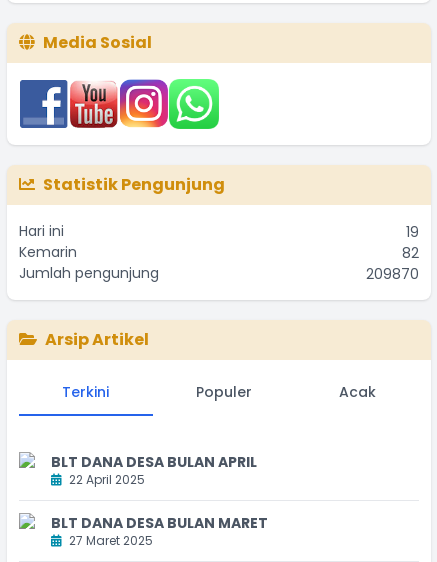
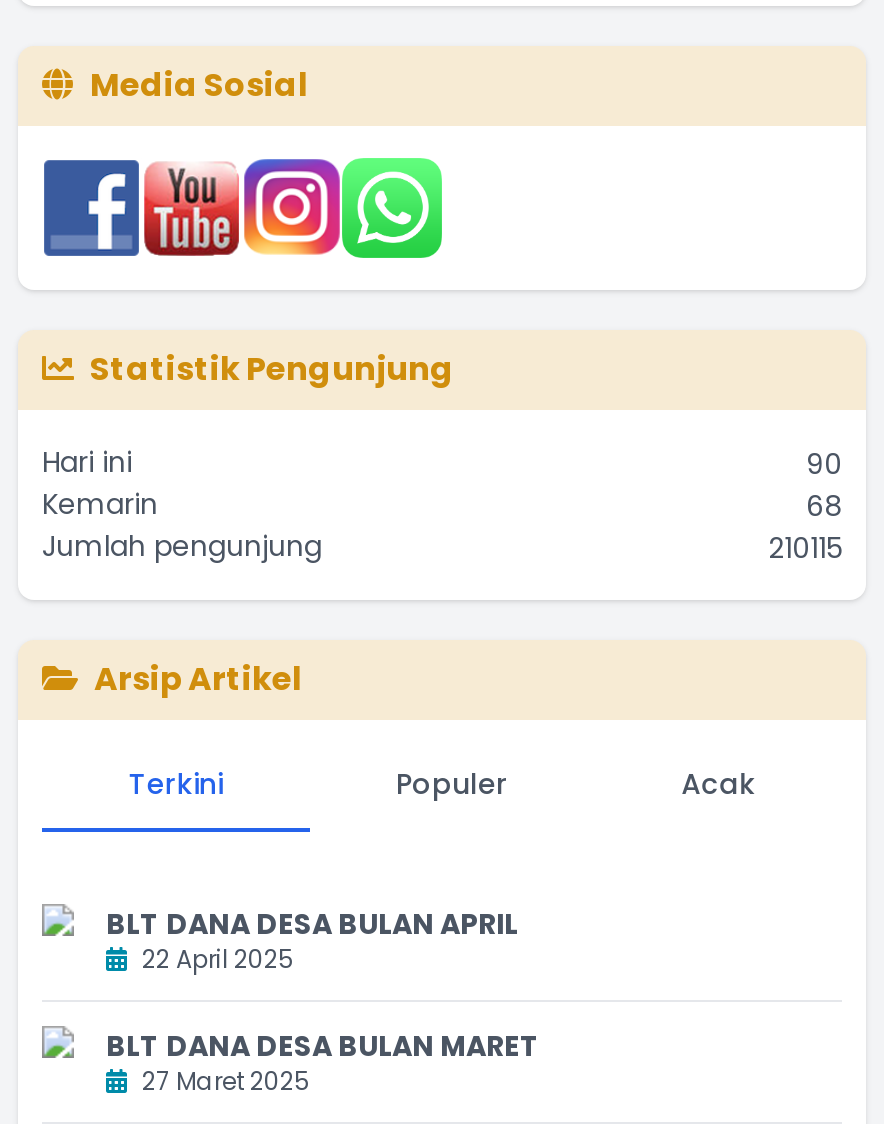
[406,222,419,242] 19 -> [806,444,842,484] 90
[402,243,419,263] 82 -> [806,486,842,526] 68
[366,264,419,284] 209870 -> [768,528,842,568] 210115

